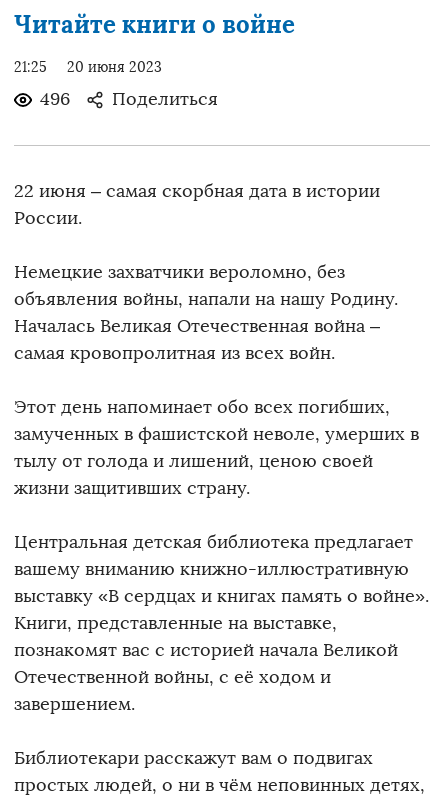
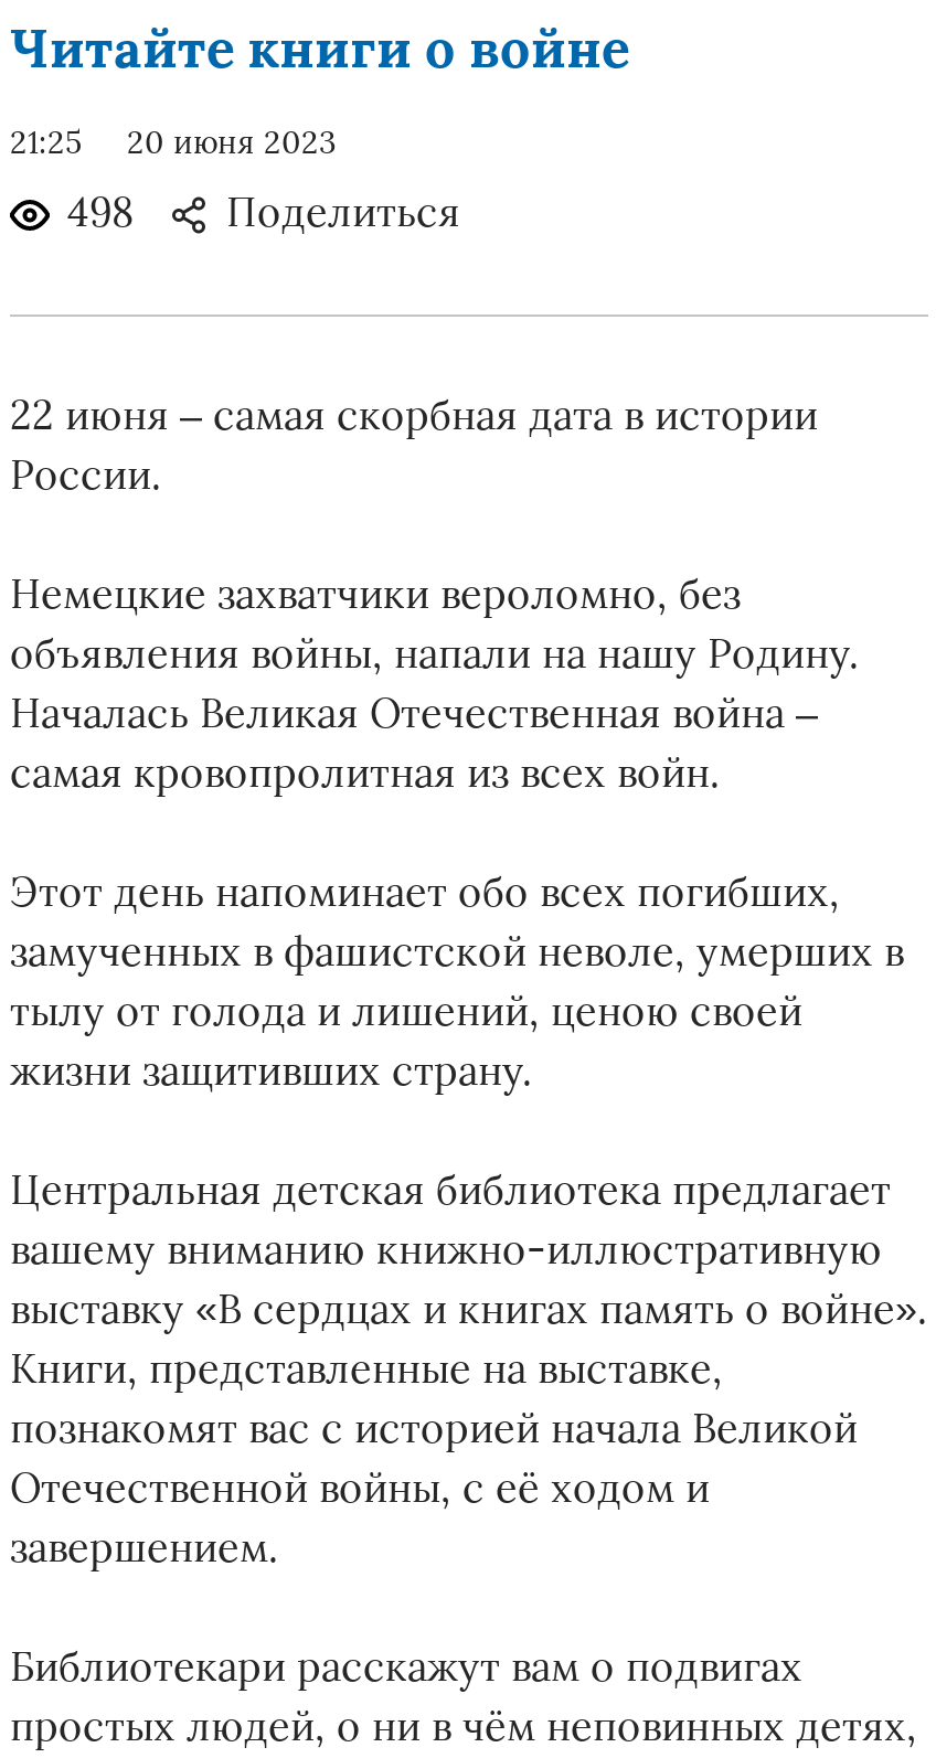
[40,88,218,110] 496 Поделиться -> [67,189,460,237] 498 Поделиться

